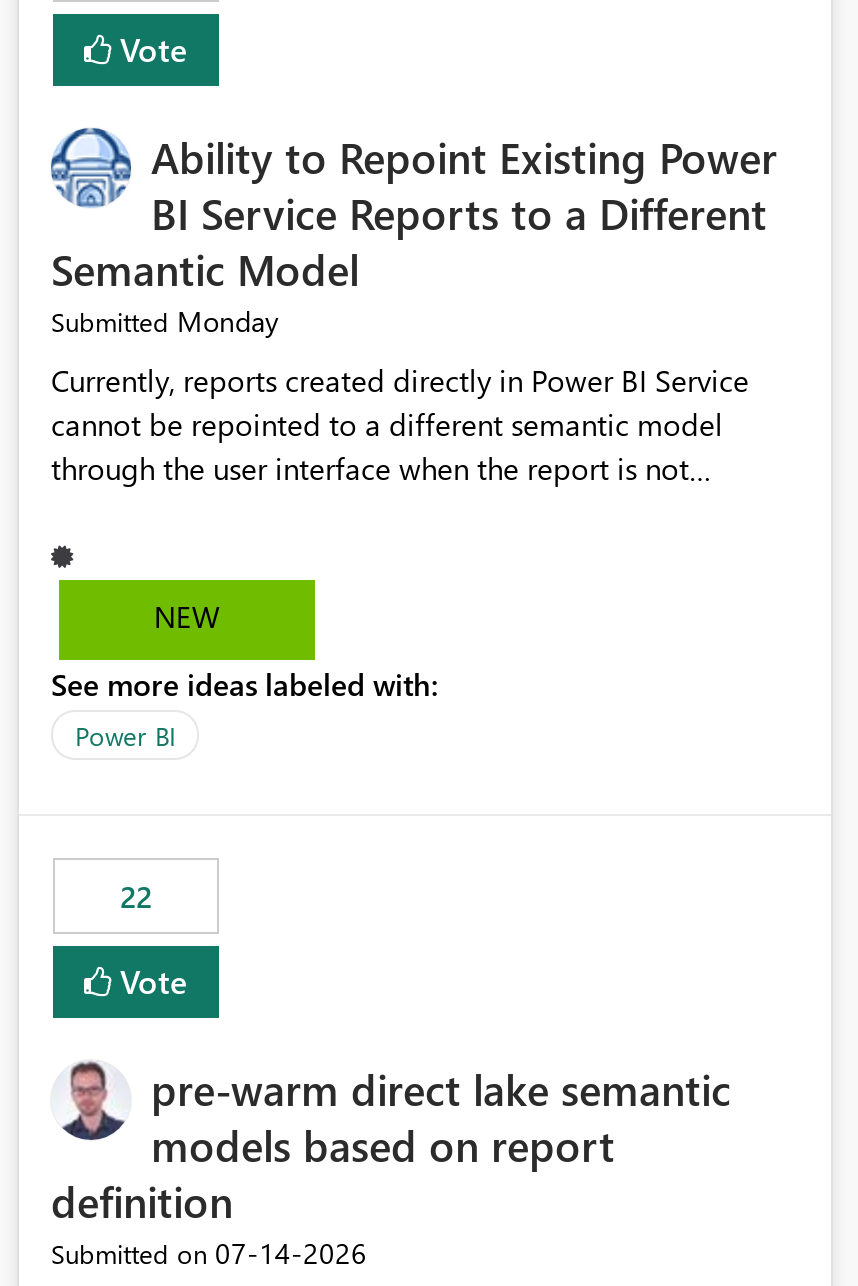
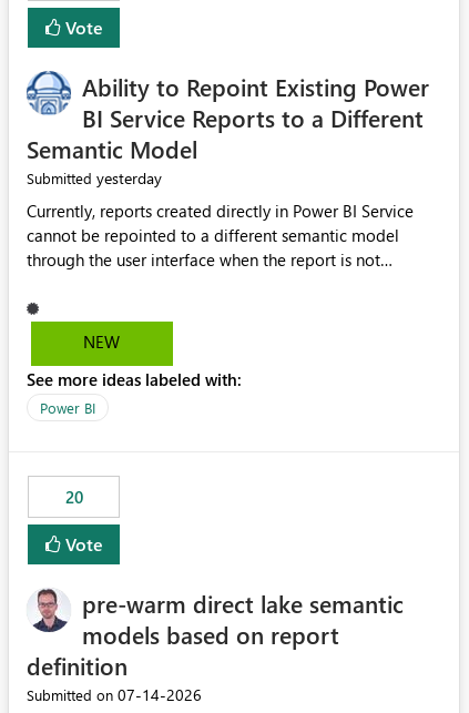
[51,303,279,341] Submitted Monday -> [27,168,162,189] Submitted yesterday
[120,877,152,917] 22 -> [65,486,83,508] 20

